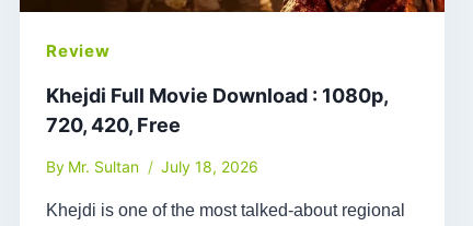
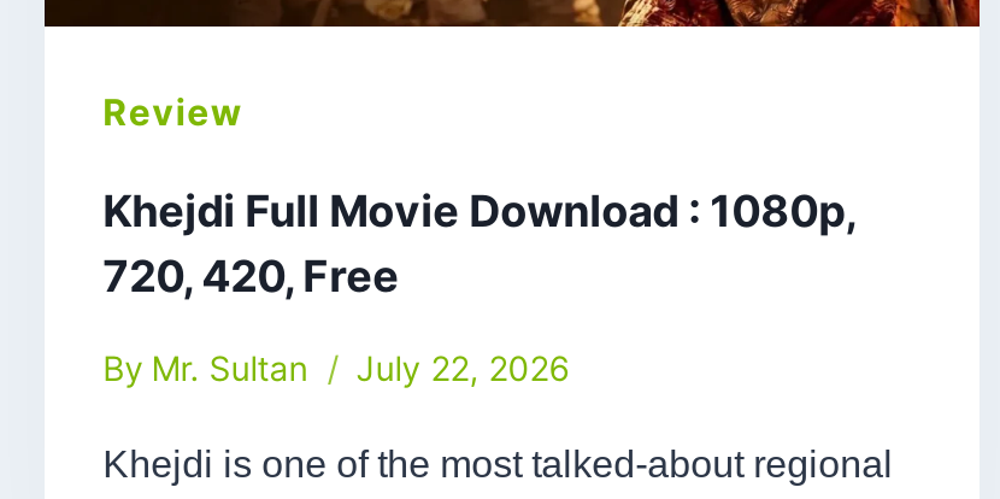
[46,157,259,176] By Mr. Sultan July 18, 2026 -> [103,348,571,389] By Mr. Sultan July 22, 2026

